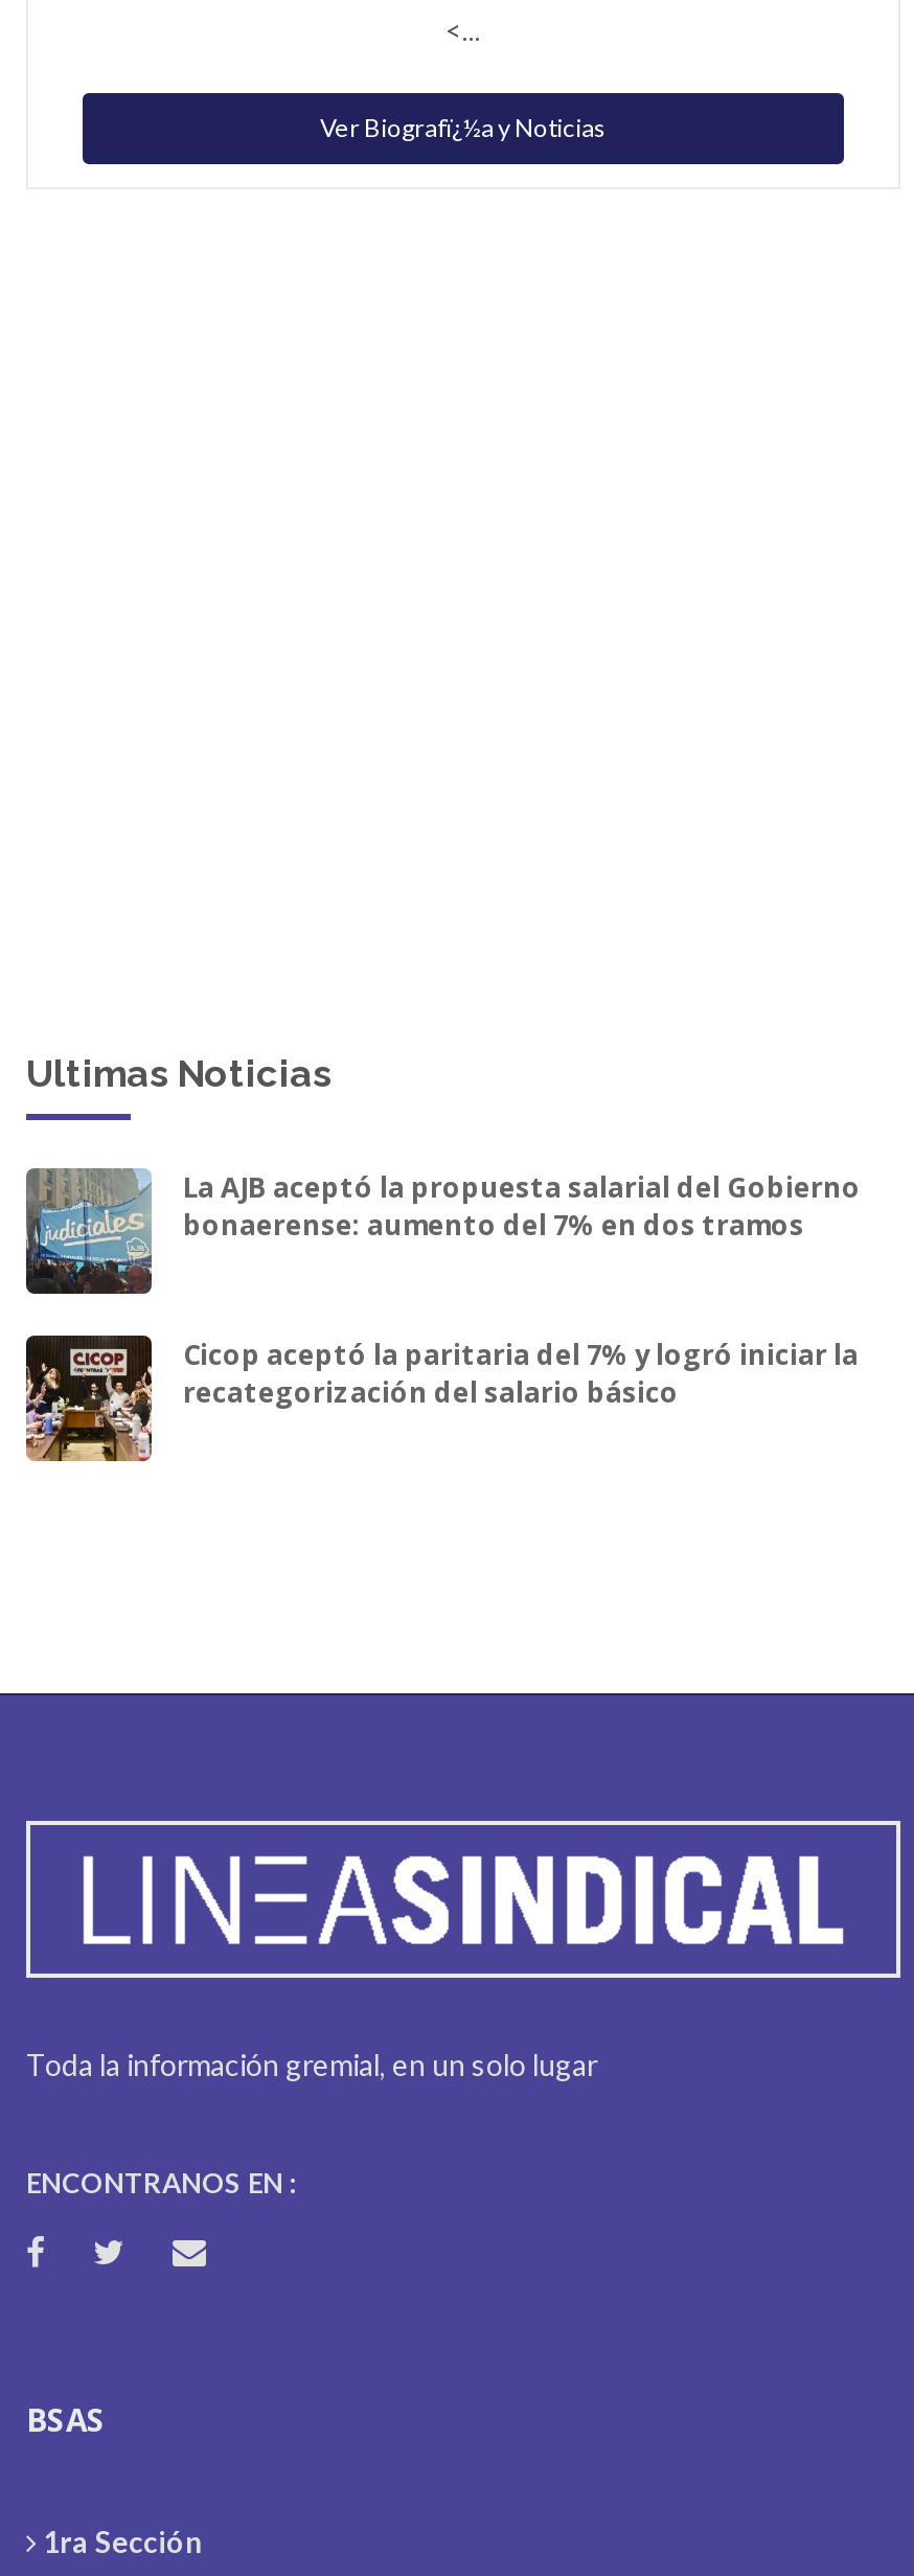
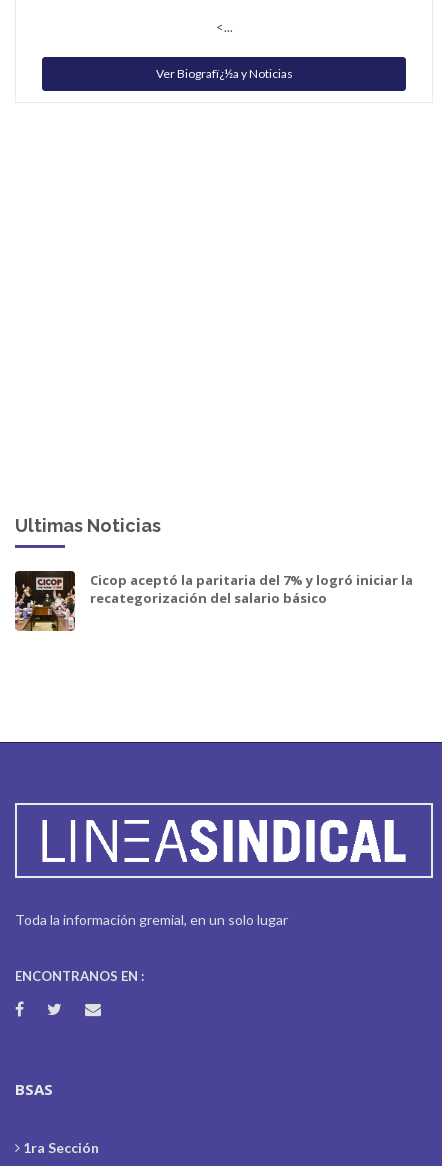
[24,1166,861,1296] [image] | La AJB aceptó la propuesta salarial del Gobierno | bonaerense: aumento del 7% en dos tramos -> none

